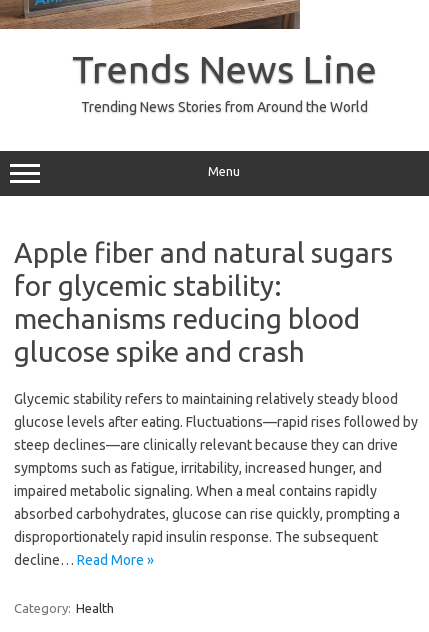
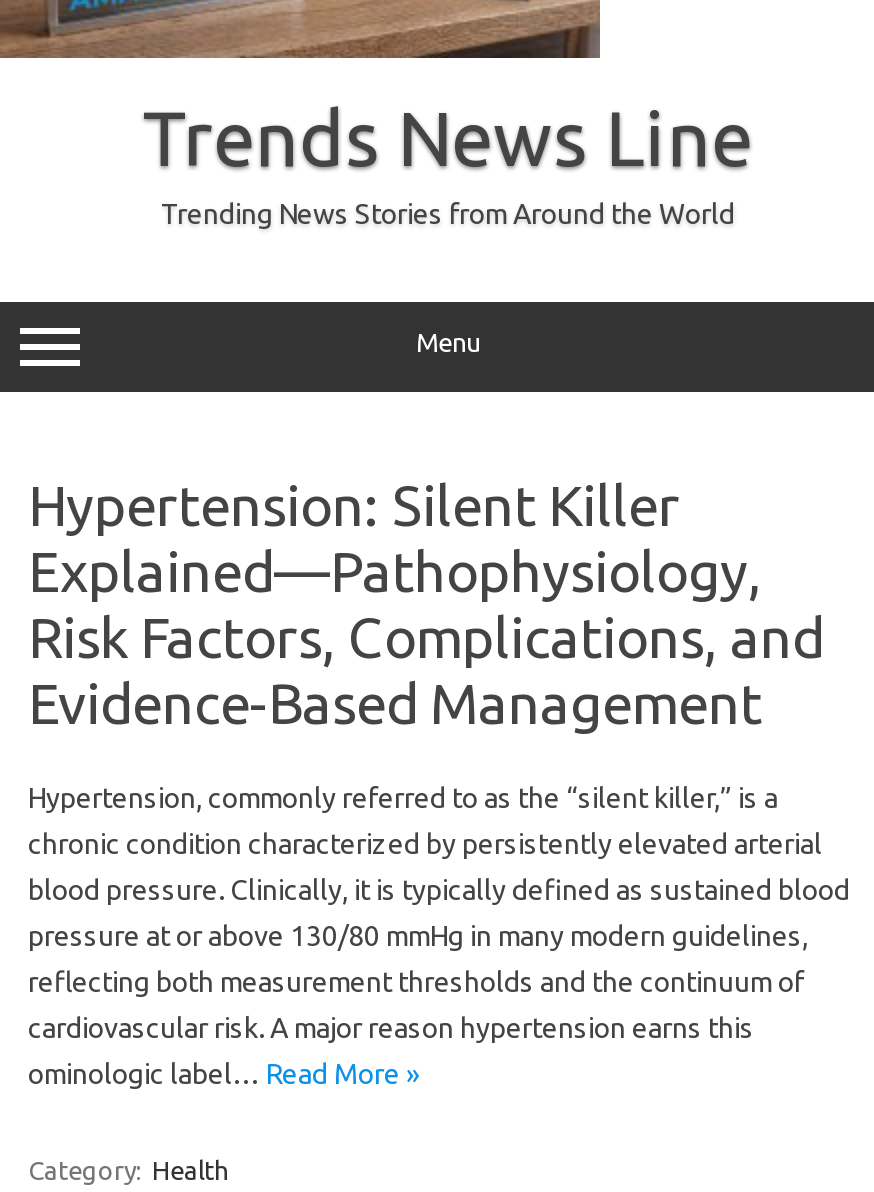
[14,237,393,367] Apple fiber and natural sugars | for glycemic stability: | mechanisms reducing blood | glucose spike and crash -> [28,474,824,734] Hypertension: Silent Killer | Explained—Pathophysiology, | Risk Factors, Complications, and | Evidence-Based Management
[14,391,418,568] Glycemic stability refers to maintaining relatively steady blood | glucose levels after eating. Fluctuations—rapid rises followed by | steep declines—are clinically relevant because they can drive | symptoms such as fatigue, irritability, increased hunger, and | impaired metabolic signaling. When a meal contains rapidly | absorbed carbohydrates, glucose can rise quickly, prompting a | disproportionately rapid insulin response. The subsequent | decline… Read More » -> [28,782,850,1090] Hypertension, commonly referred to as the “silent killer,” is a | chronic condition characterized by persistently elevated arterial | blood pressure. Clinically, it is typically defined as sustained blood | pressure at or above 130/80 mmHg in many modern guidelines, | reflecting both measurement thresholds and the continuum of | cardiovascular risk. A major reason hypertension earns this | ominologic label… Read More »

